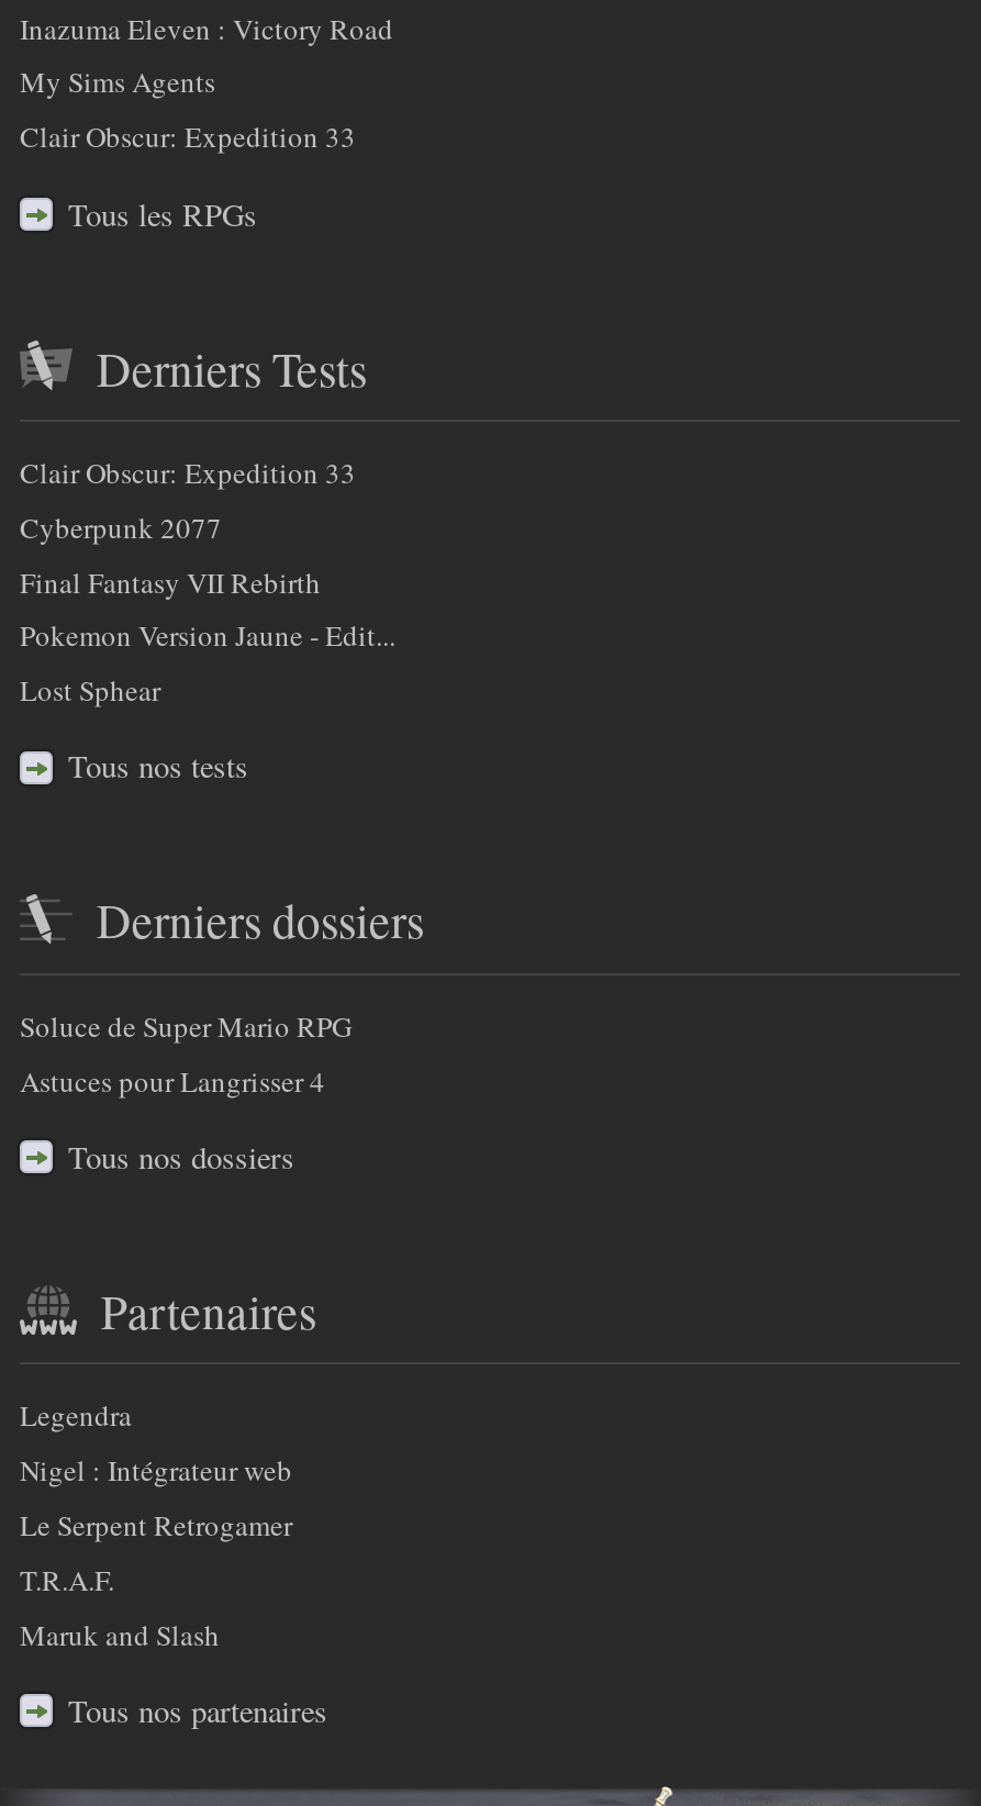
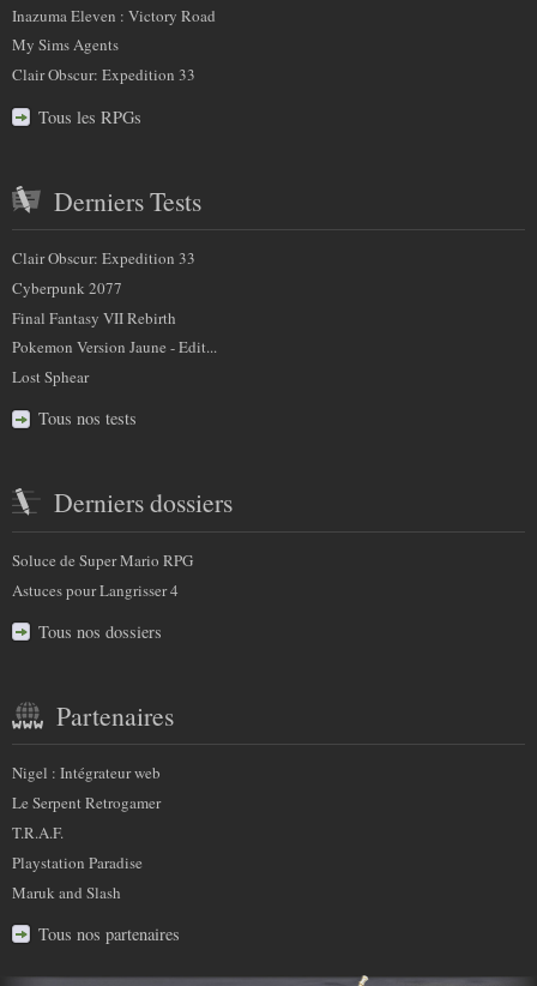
[20,1396,132,1436] Legendra -> none
moved [20,1451,292,1599] -> [12,762,161,843]: Nigel : Intégrateur web | Le Serpent Retrogamer | T.R.A.F.
none -> [12,851,143,873] Playstation Paradise

